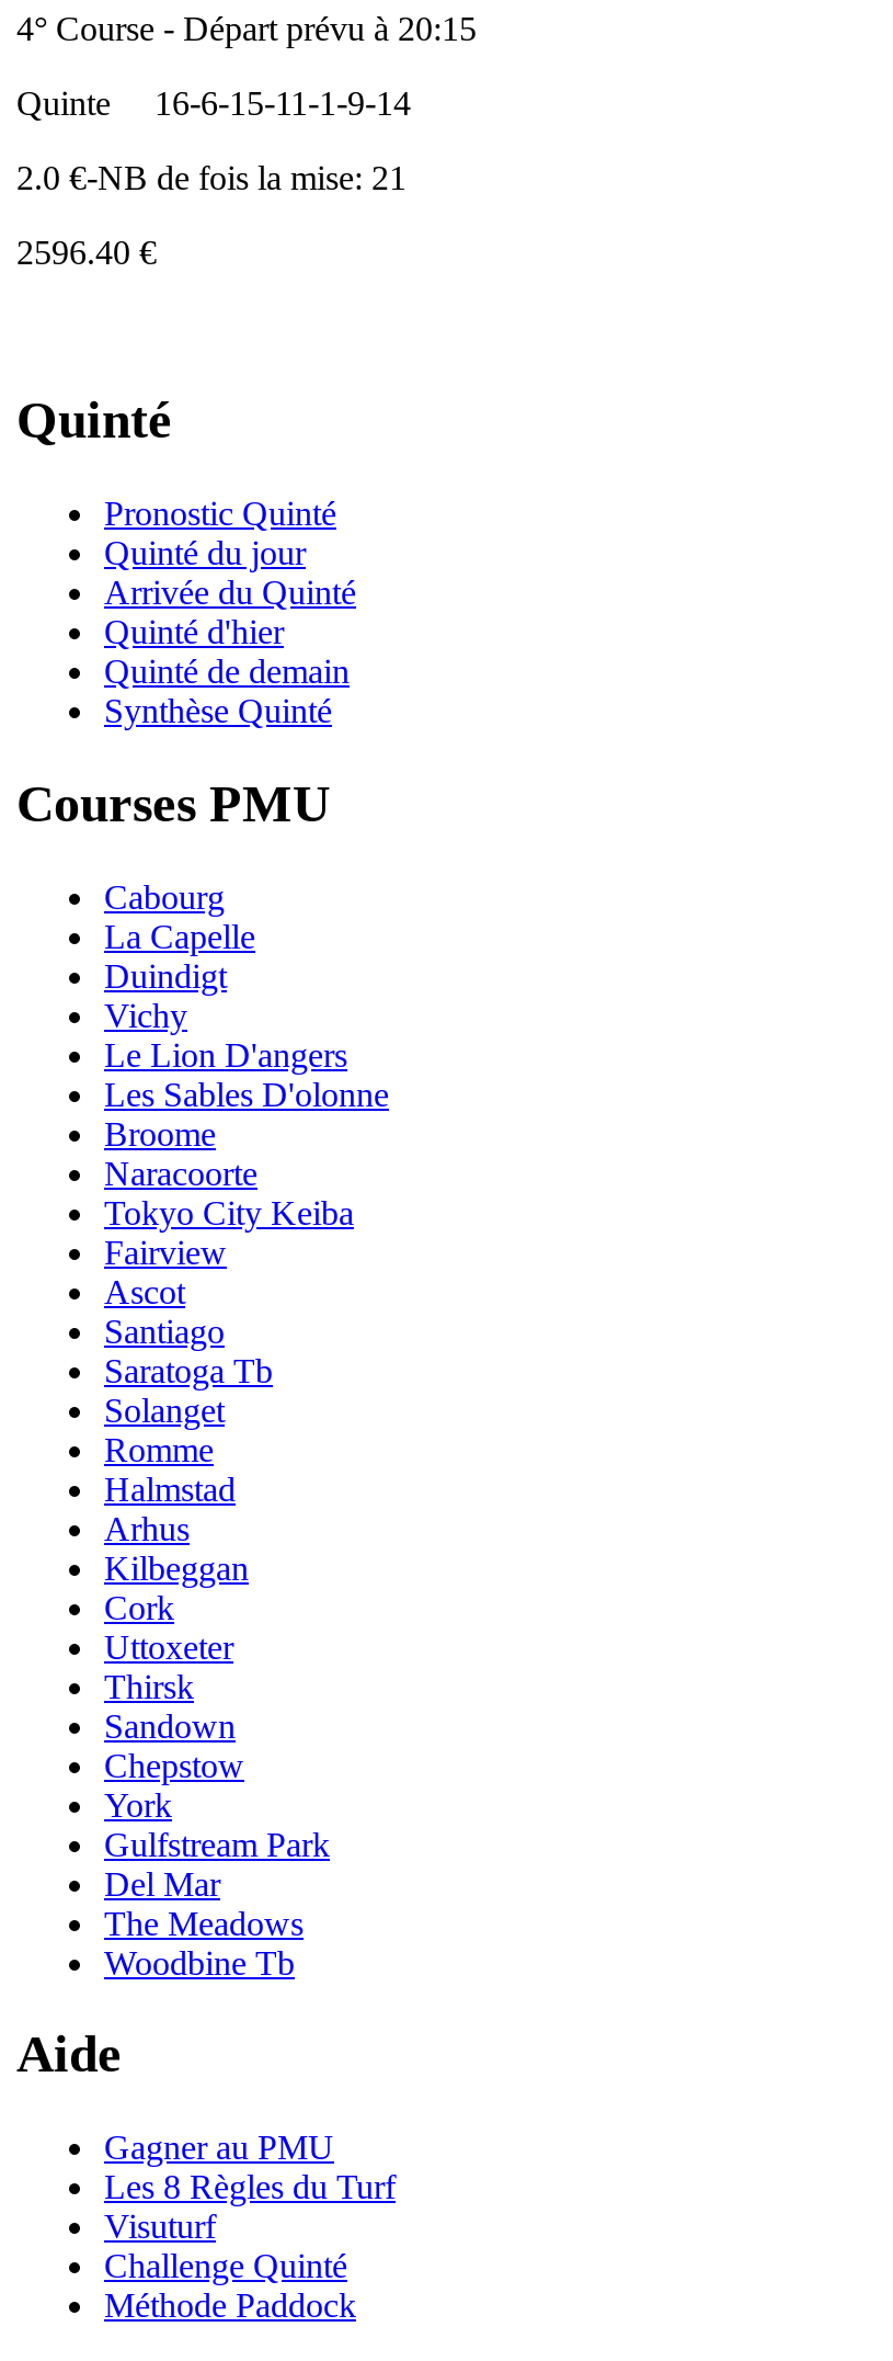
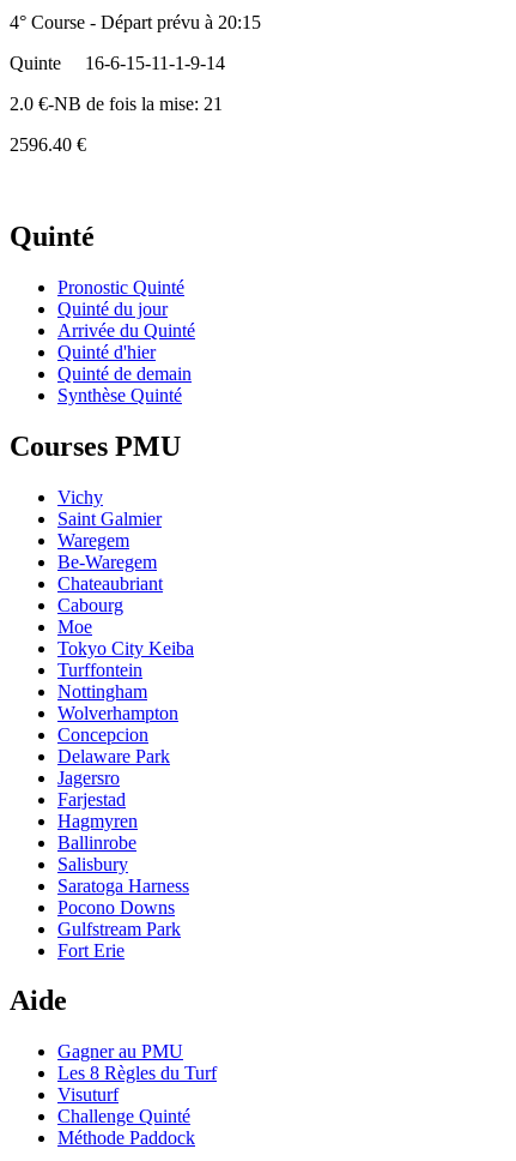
[104,878,255,994] Cabourg | La Capelle | Duindigt -> none
[104,1035,389,1191] Le Lion D'angers | Les Sables D'olonne | Broome | Naracoorte -> [57,508,163,636] Saint Galmier | Waregem | Be-Waregem | Chateaubriant | Cabourg | Moe
[104,1233,273,1823] Fairview | Ascot | Santiago | Saratoga Tb | Solanget | Romme | Halmstad | Arhus | Kilbeggan | Cork | Uttoxeter | Thirsk | Sandown | Chepstow | York -> [57,659,189,917] Turffontein | Nottingham | Wolverhampton | Concepcion | Delaware Park | Jagersro | Farjestad | Hagmyren | Ballinrobe | Salisbury | Saratoga Harness | Pocono Downs
[104,1864,304,1981] Del Mar | The Meadows | Woodbine Tb -> [57,940,125,960] Fort Erie

